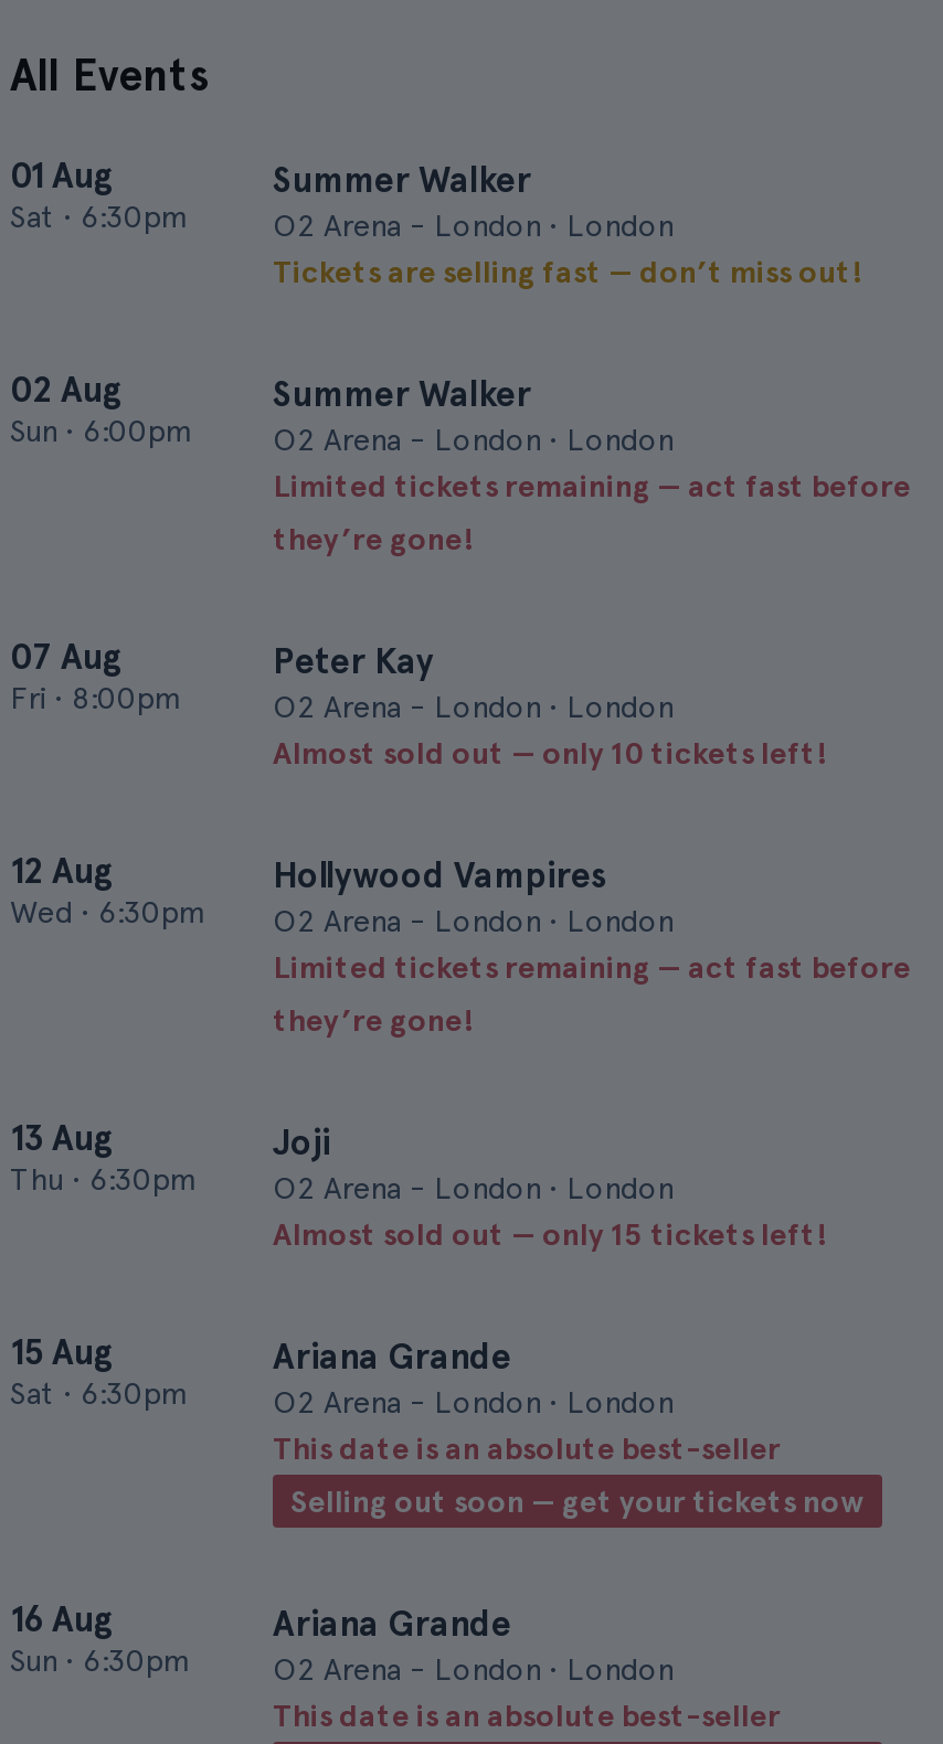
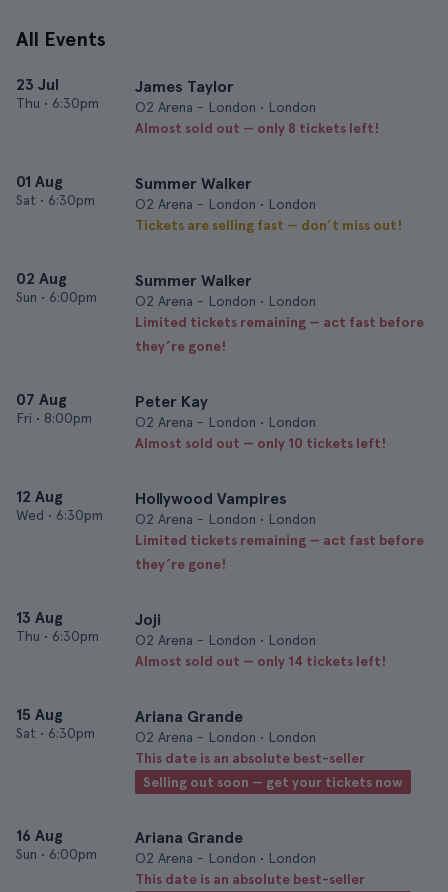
none -> [16,75,99,111] 23 Jul | Thu • 6:30pm
none -> [135,77,379,136] James Taylor | O2 Arena - London • London | Almost sold out — only 8 tickets left!
[273,1216,827,1252] Almost sold out — only 15 tickets left! -> [135,653,386,669] Almost sold out — only 14 tickets left!
[10,1642,187,1678] Sun • 6:30pm -> [16,846,97,862] Sun • 6:00pm

